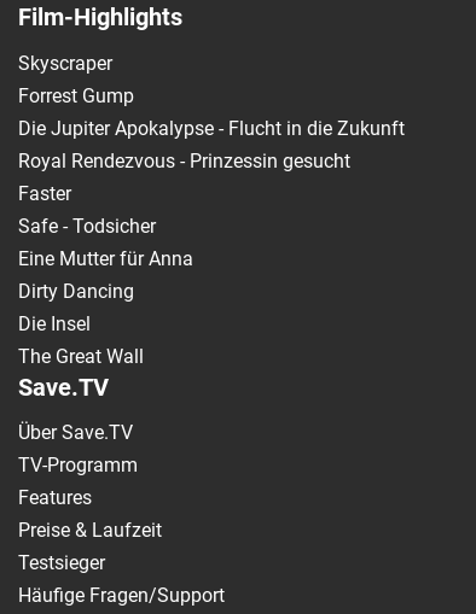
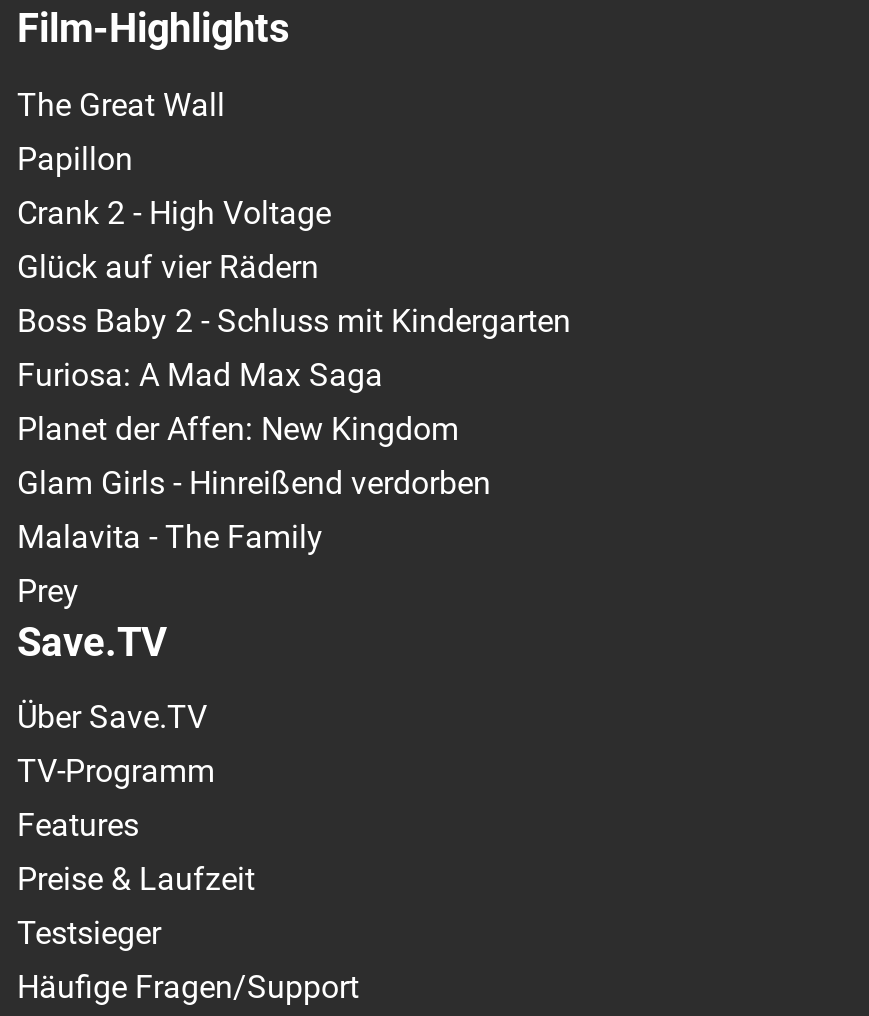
[18,51,405,335] Skyscraper | Forrest Gump | Die Jupiter Apokalypse - Flucht in die Zukunft | Royal Rendezvous - Prinzessin gesucht | Faster | Safe - Todsicher | Eine Mutter für Anna | Dirty Dancing | Die Insel -> none
moved [18,345,144,367] -> [17,85,225,123]: The Great Wall
none -> [17,139,571,609] Papillon | Crank 2 - High Voltage | Glück auf vier Rädern | Boss Baby 2 - Schluss mit Kindergarten | Furiosa: A Mad Max Saga | Planet der Affen: New Kingdom | Glam Girls - Hinreißend verdorben | Malavita - The Family | Prey

